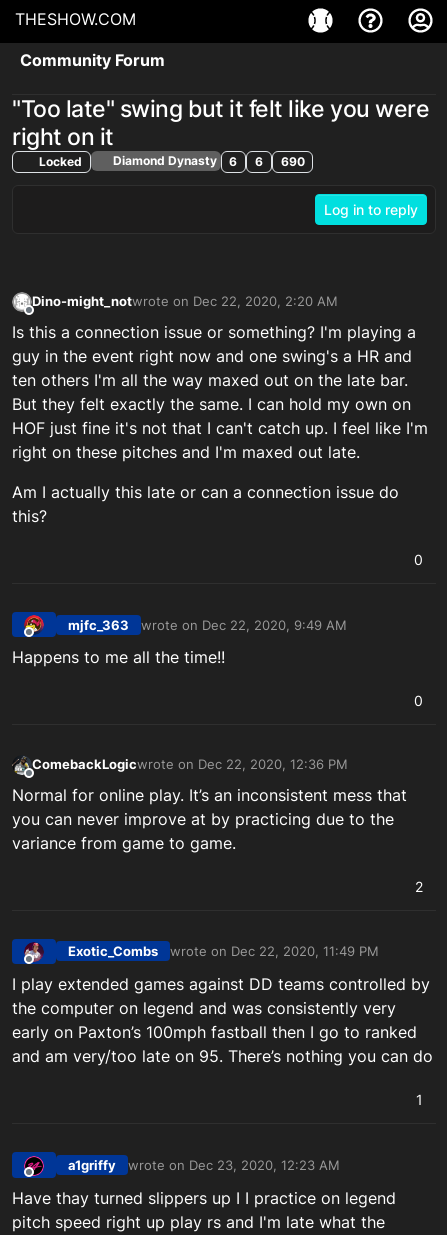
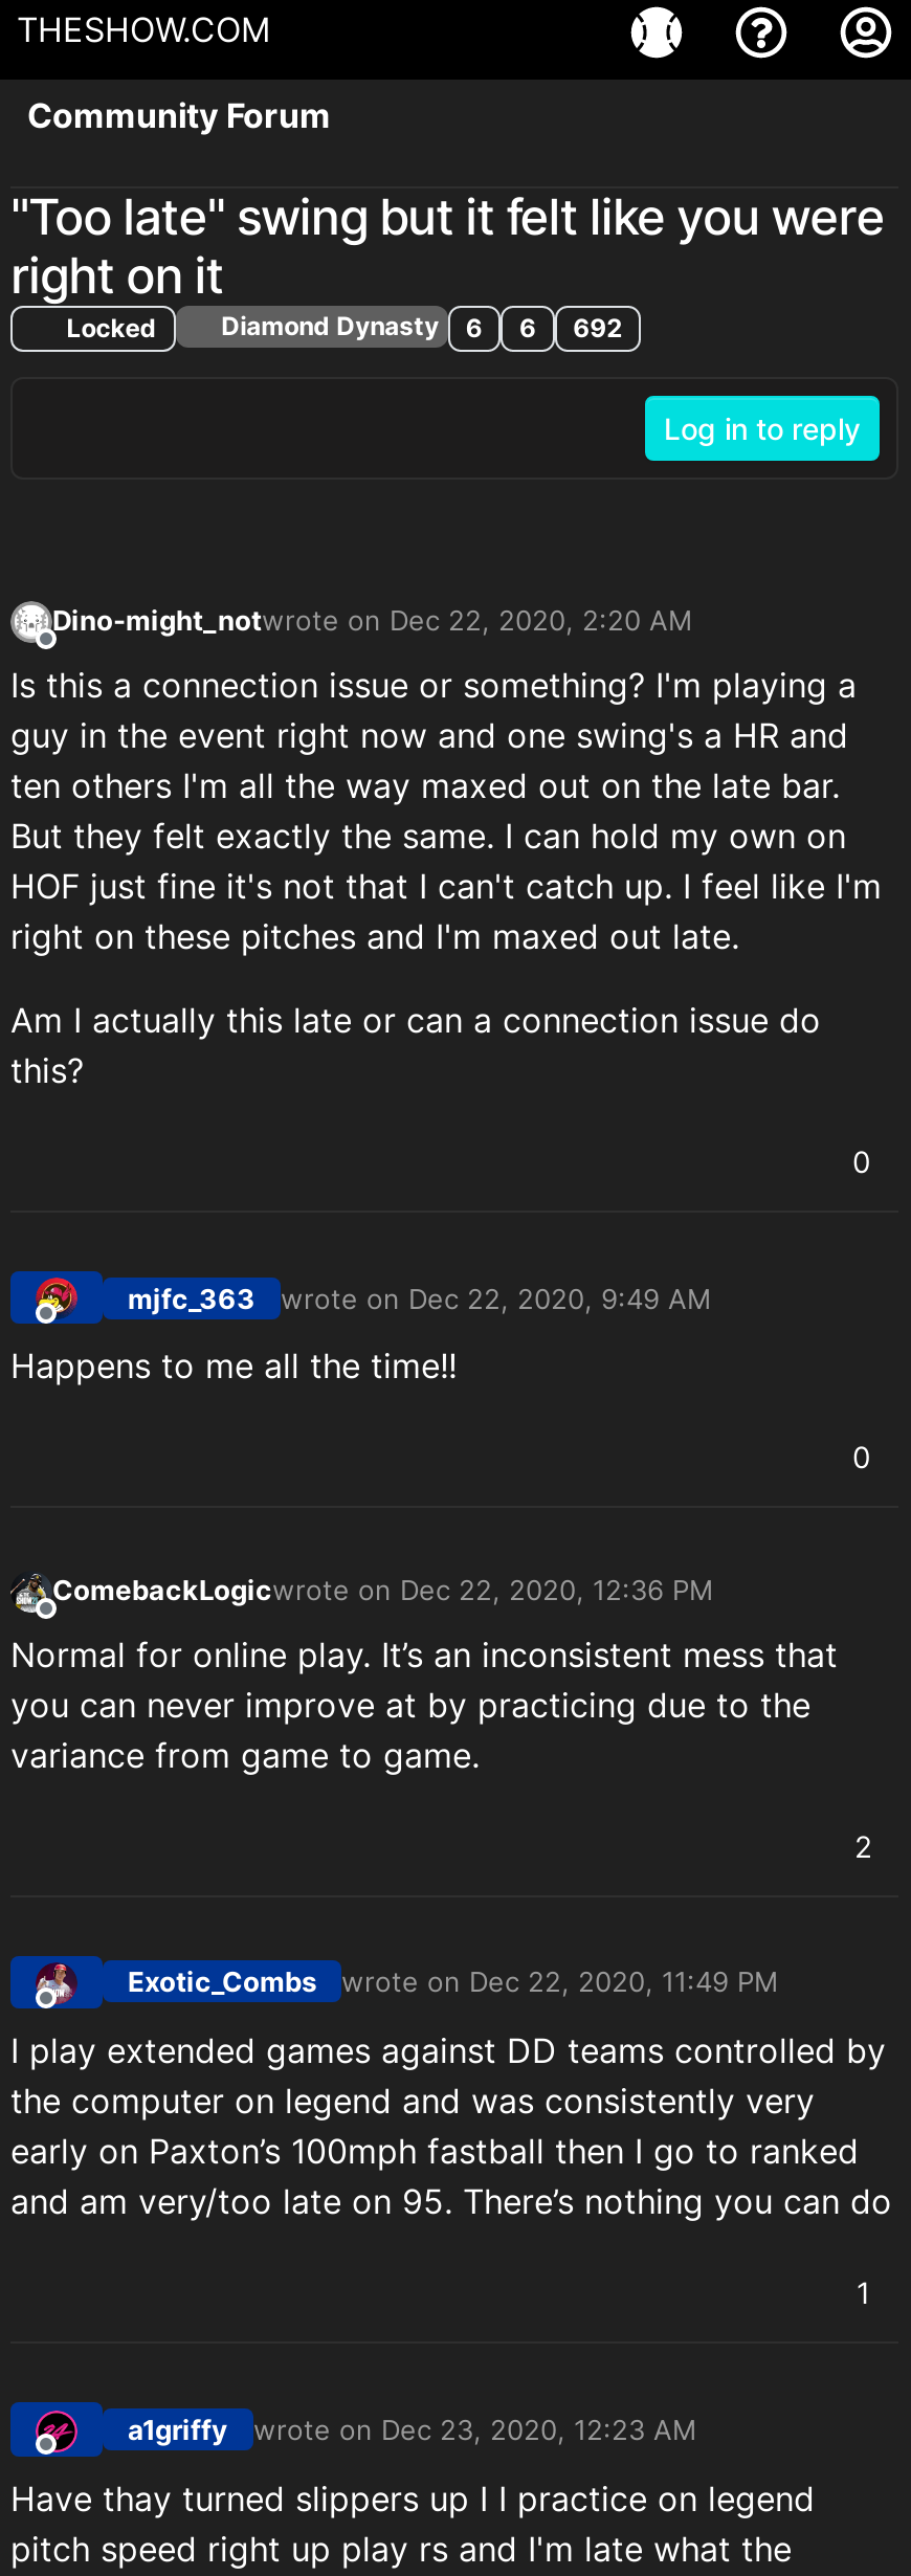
[36,153,305,169] Locked Diamond Dynasty 6 6 690 -> [60,310,623,344] Locked Diamond Dynasty 6 6 692

